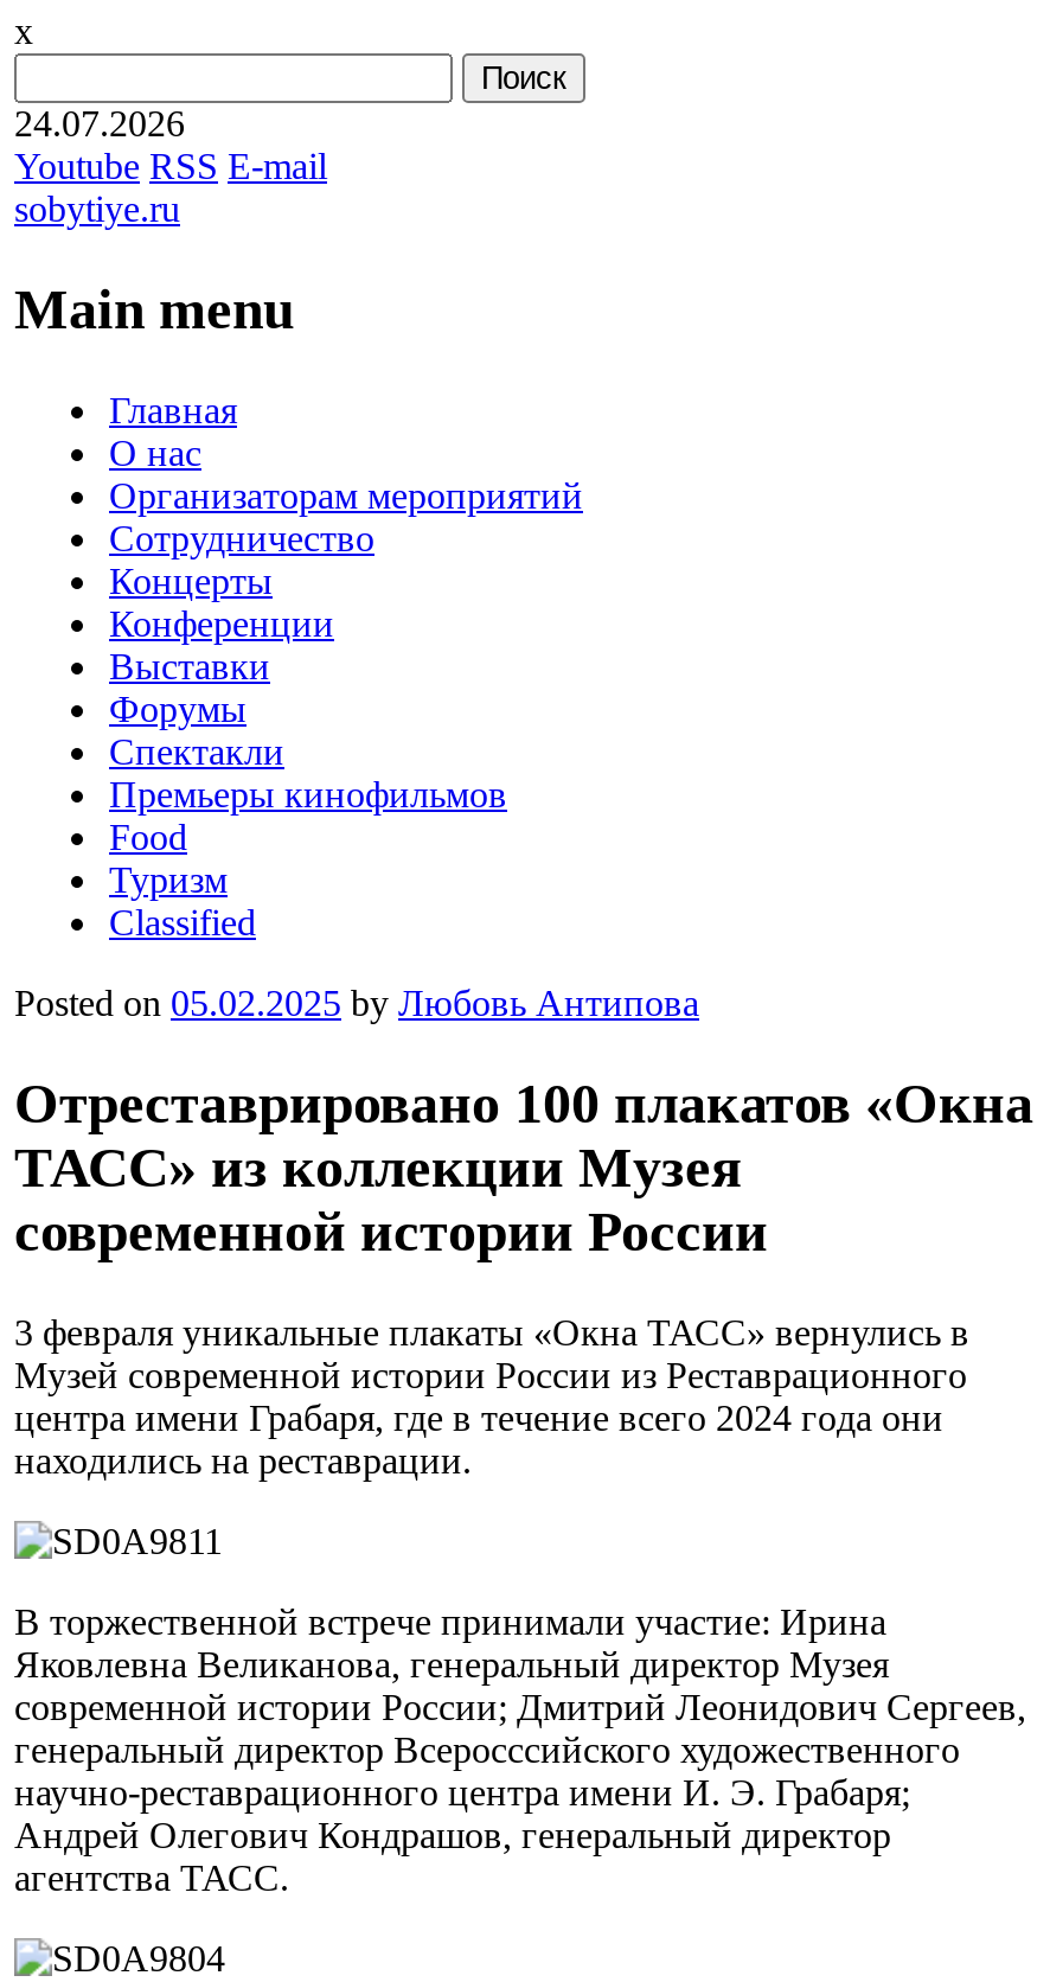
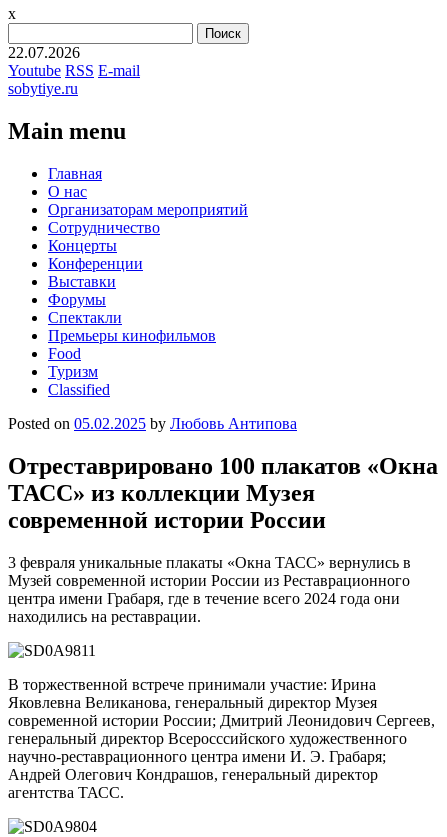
[14,103,185,143] 24.07.2026 -> [8,44,80,61] 22.07.2026

